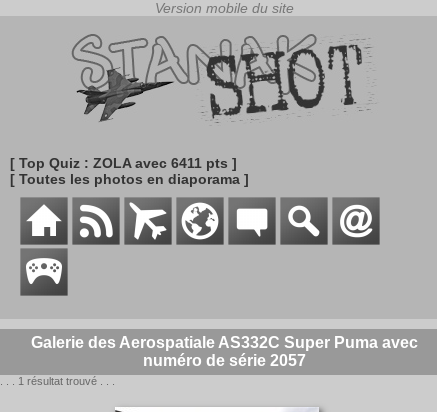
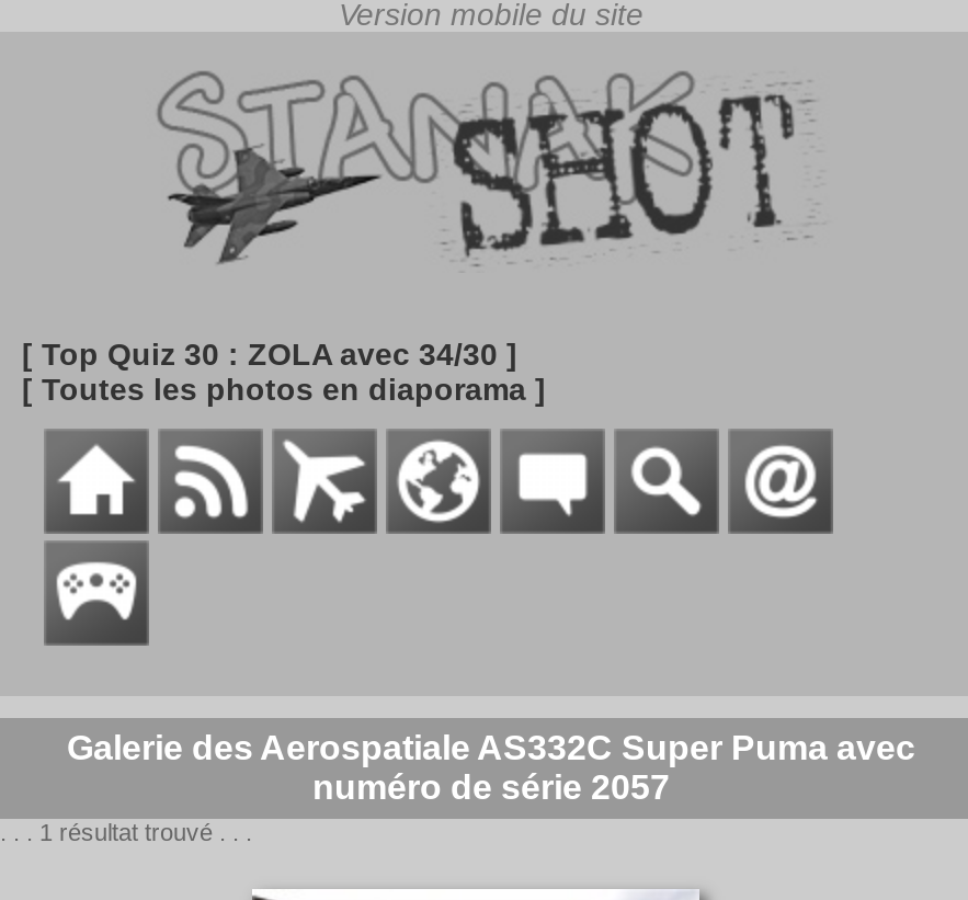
[10,155,237,171] [ Top Quiz : ZOLA avec 6411 pts ] -> [22,337,517,372] [ Top Quiz 30 : ZOLA avec 34/30 ]

